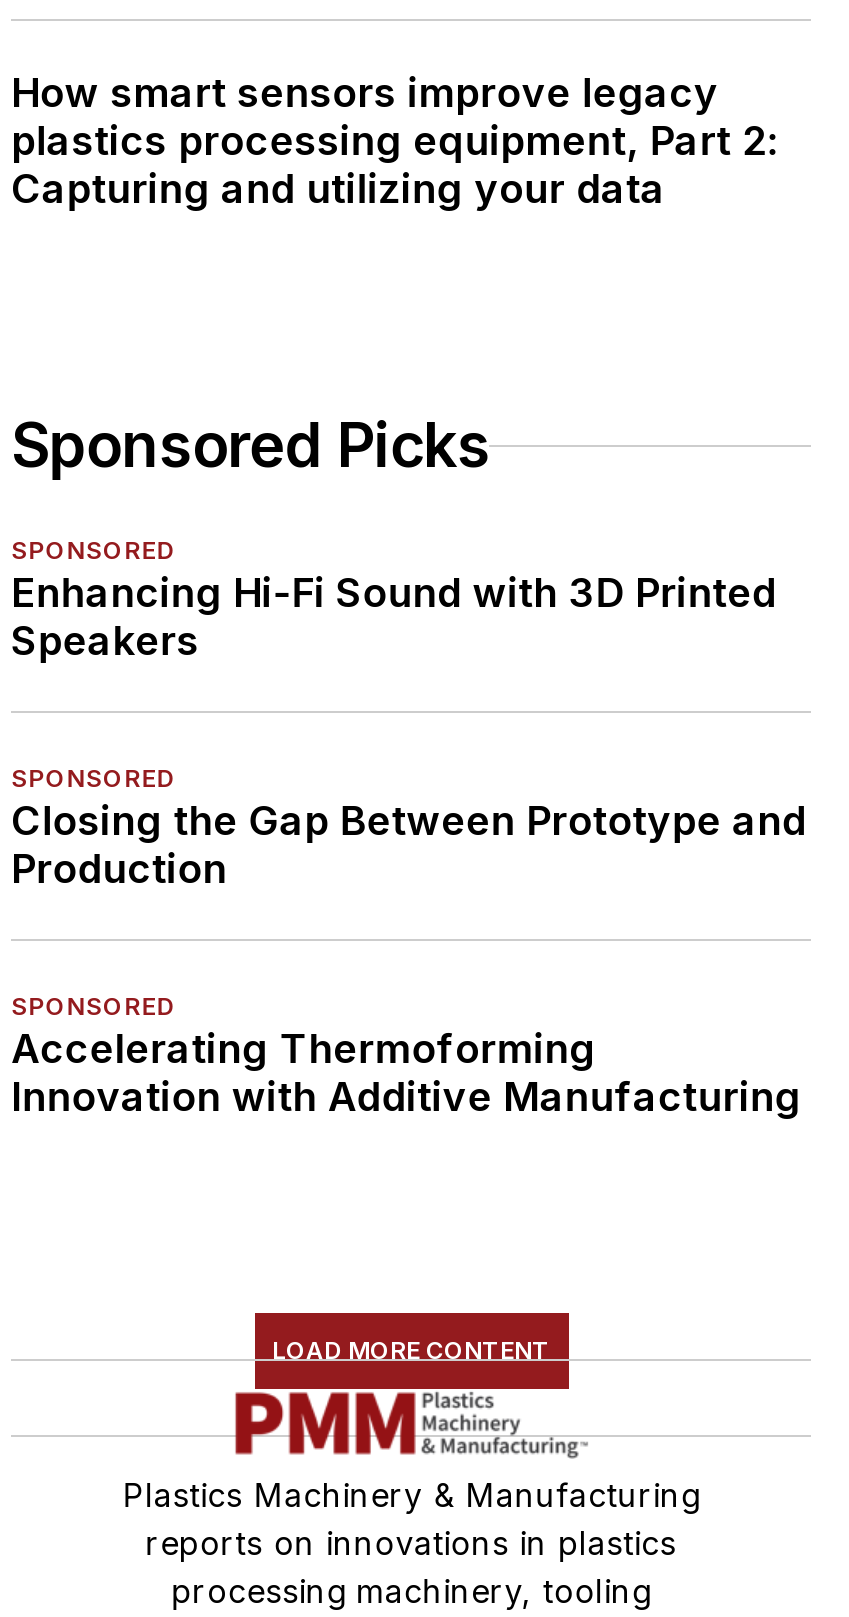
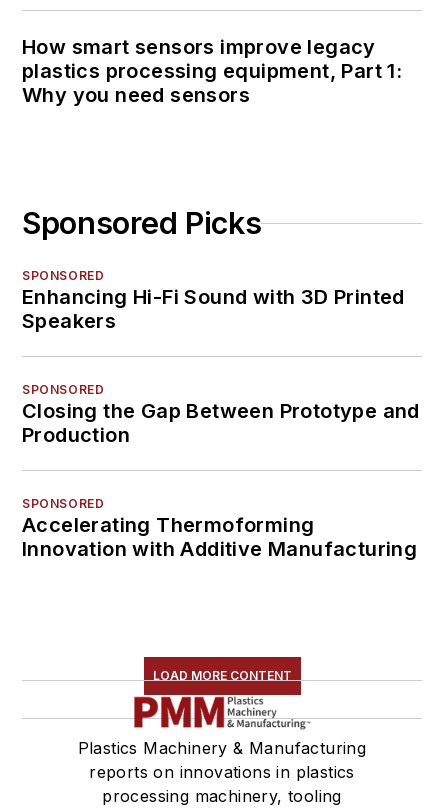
[11,118,779,214] plastics processing equipment, Part 2: | Capturing and utilizing your data -> [22,59,402,107] plastics processing equipment, Part 1: | Why you need sensors

